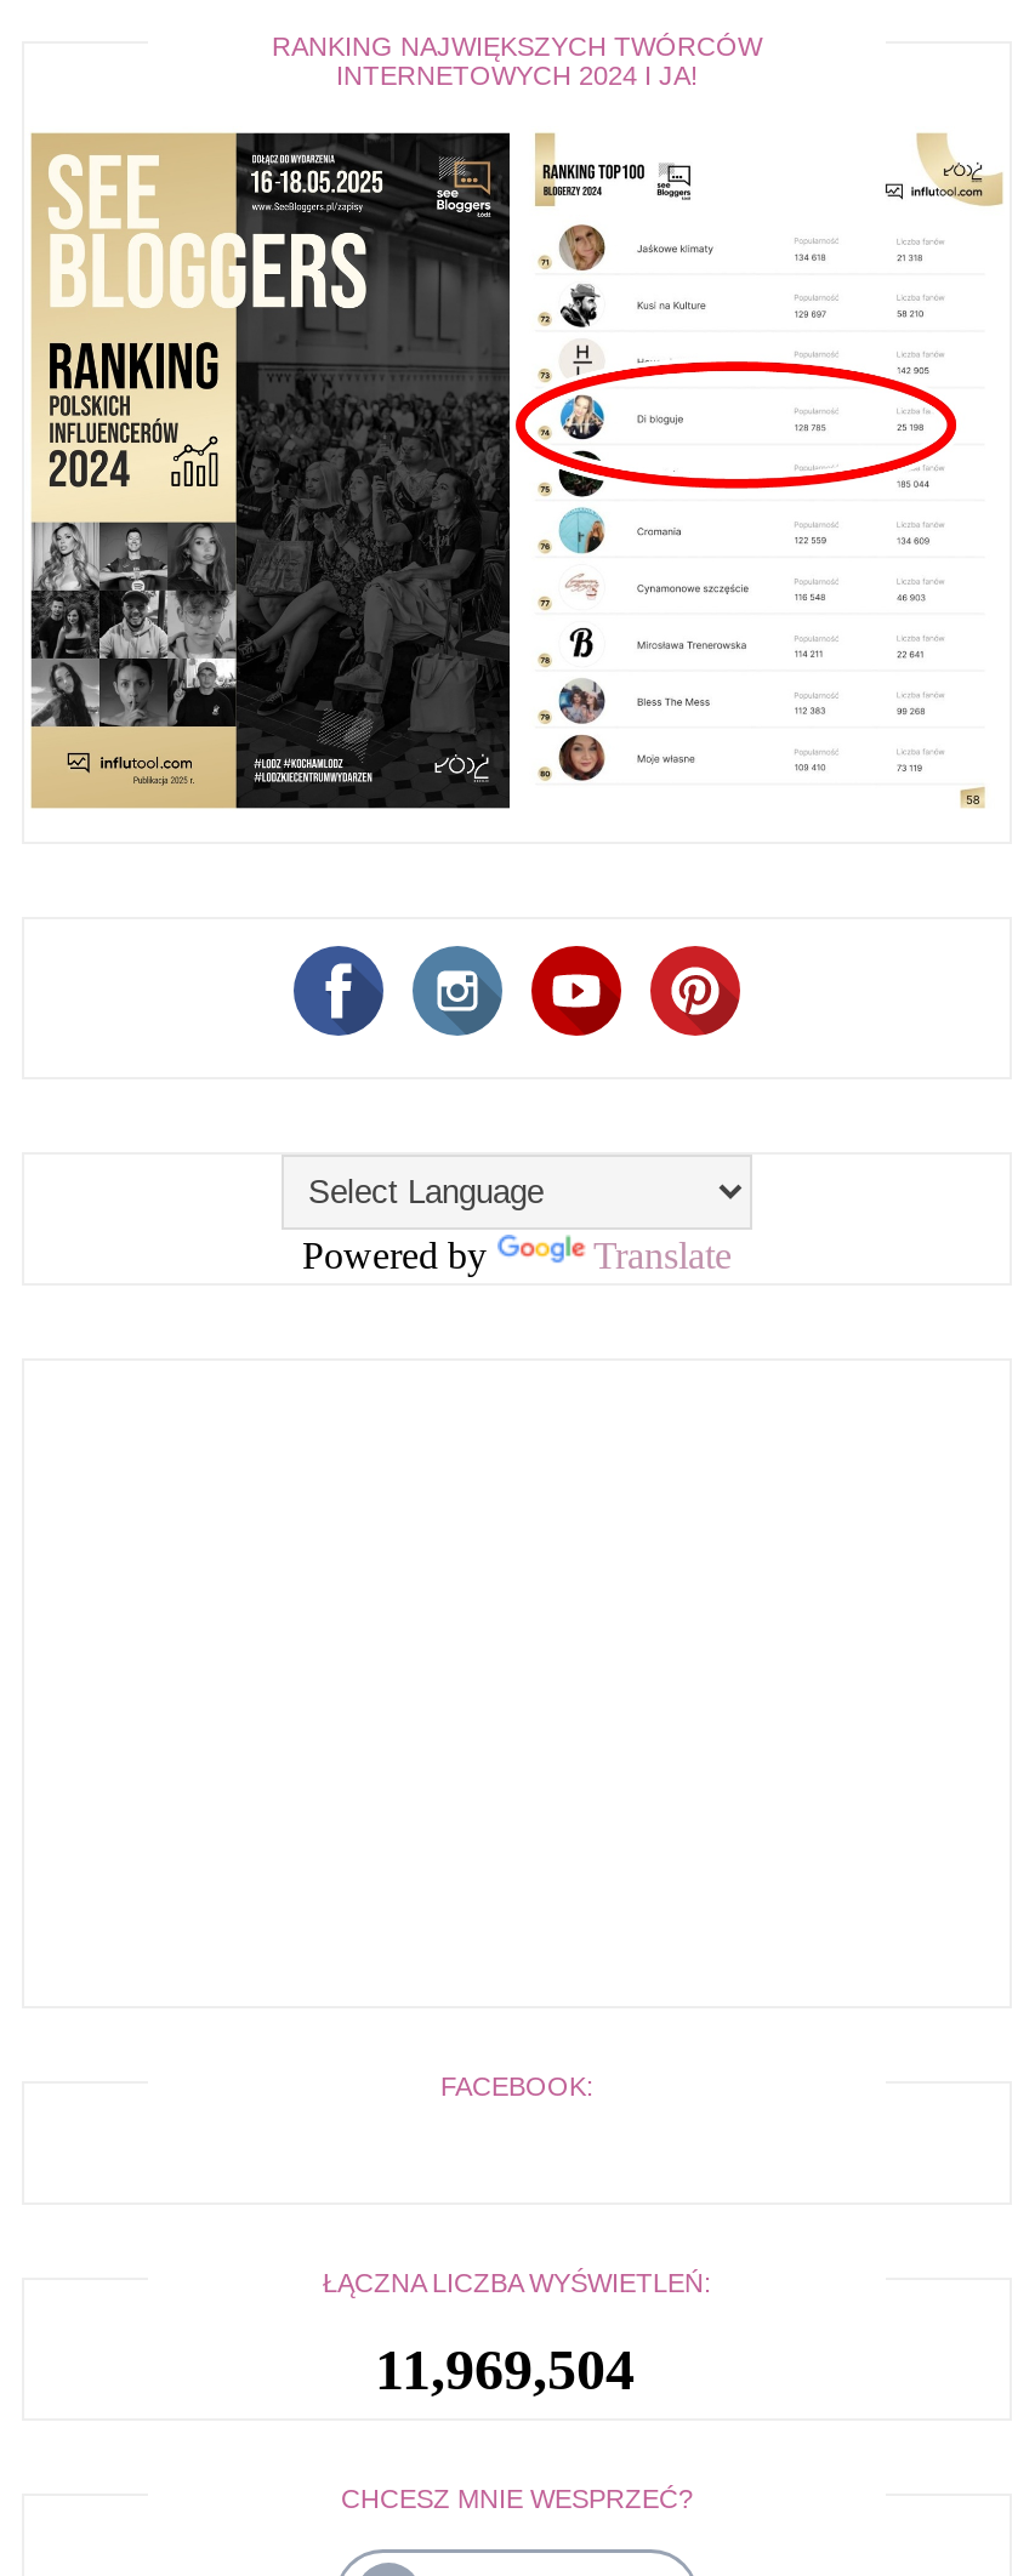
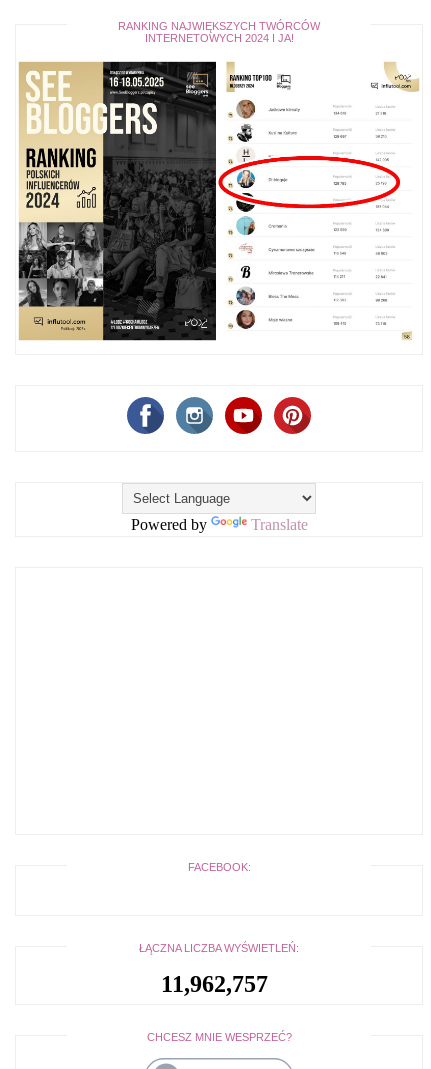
[375,2339,635,2402] 11,969,504 -> [160,971,267,997] 11,962,757

